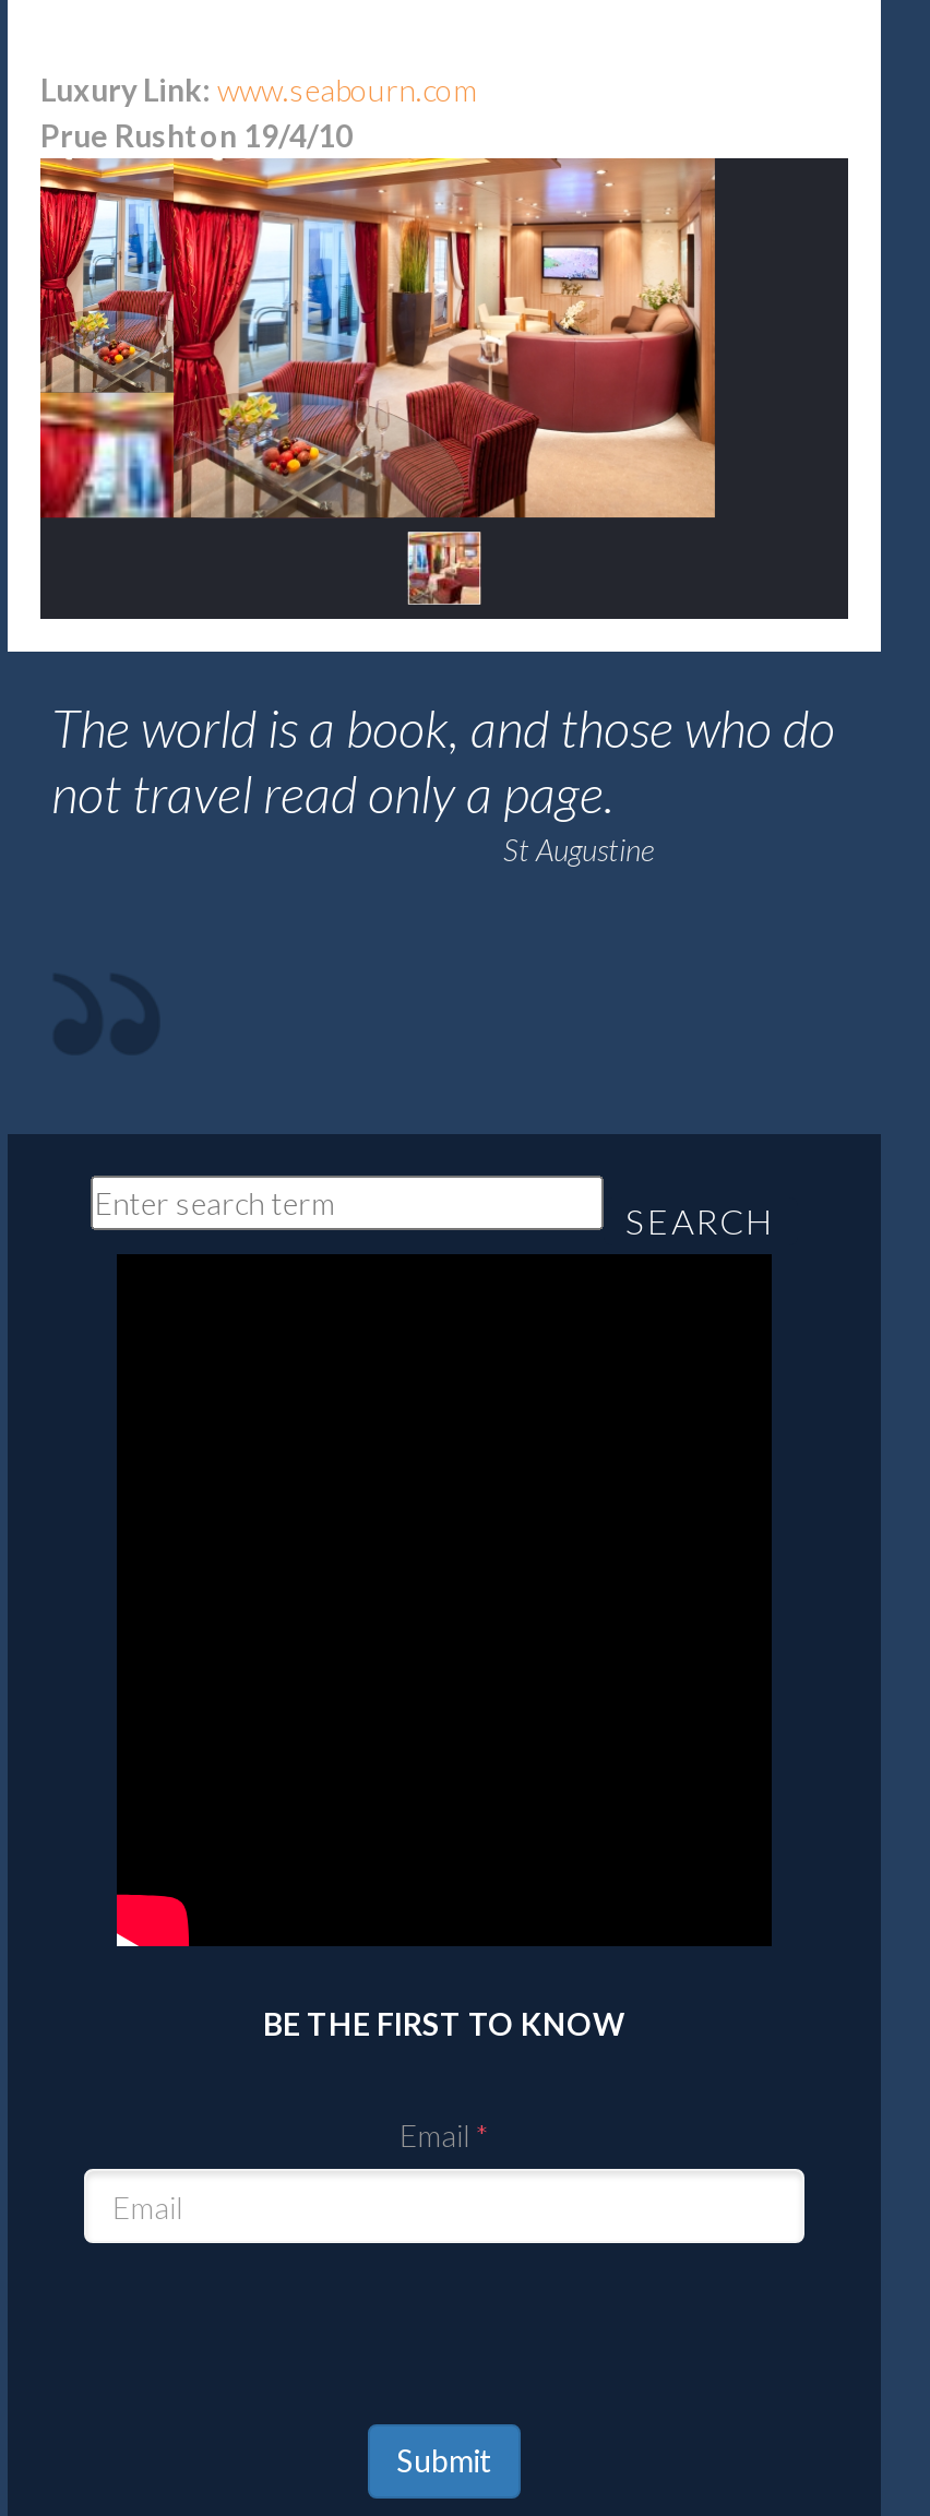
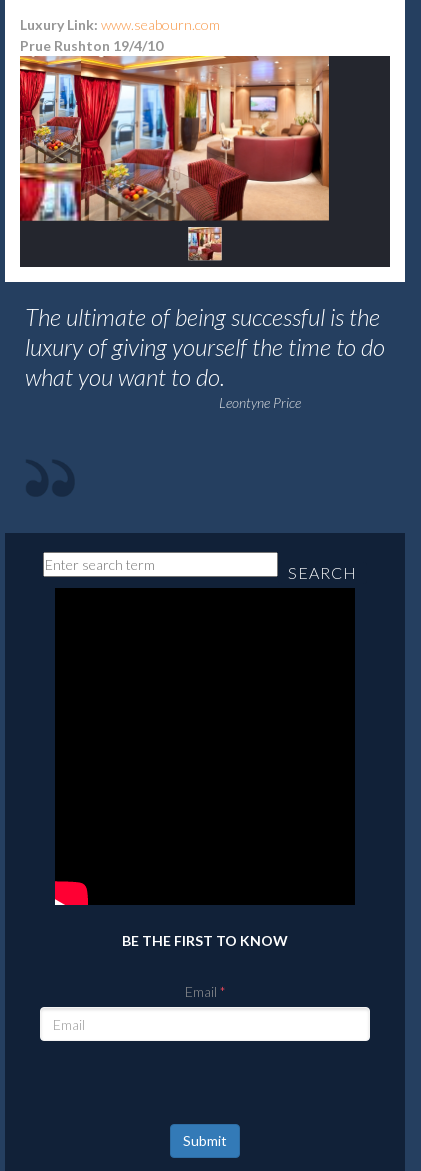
[51,695,835,868] The world is a book, and those who do | not travel read only a page. | St Augustine -> [25,302,385,411] The ultimate of being successful is the | luxury of giving yourself the time to do | what you want to do. | Leontyne Price

